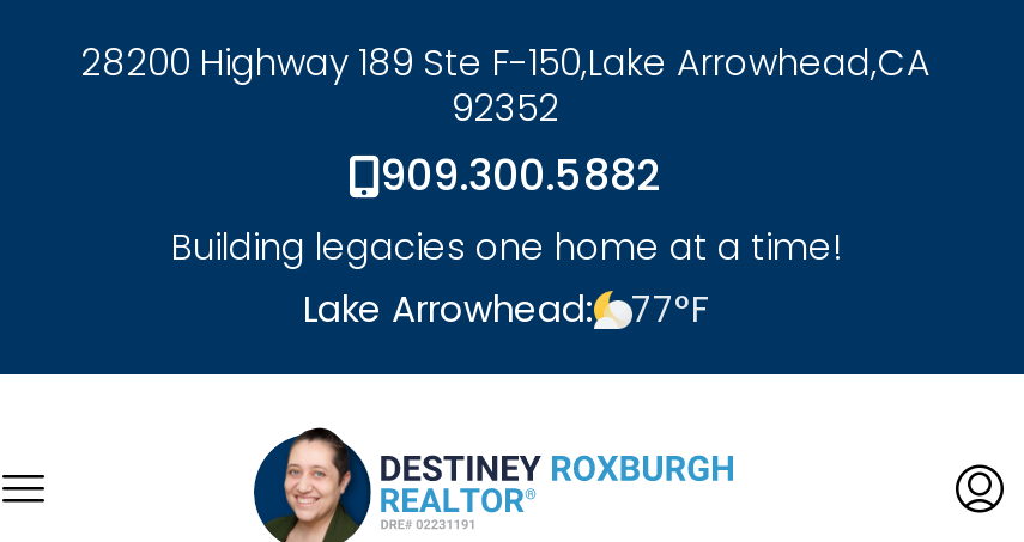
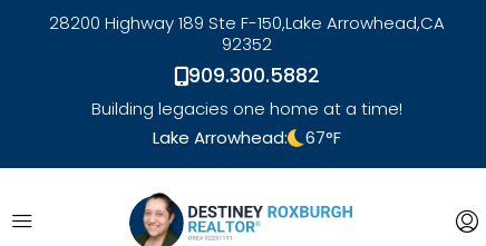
[303,284,708,334] Lake Arrowhead: 77°F -> [152,126,341,149] Lake Arrowhead: 67°F

